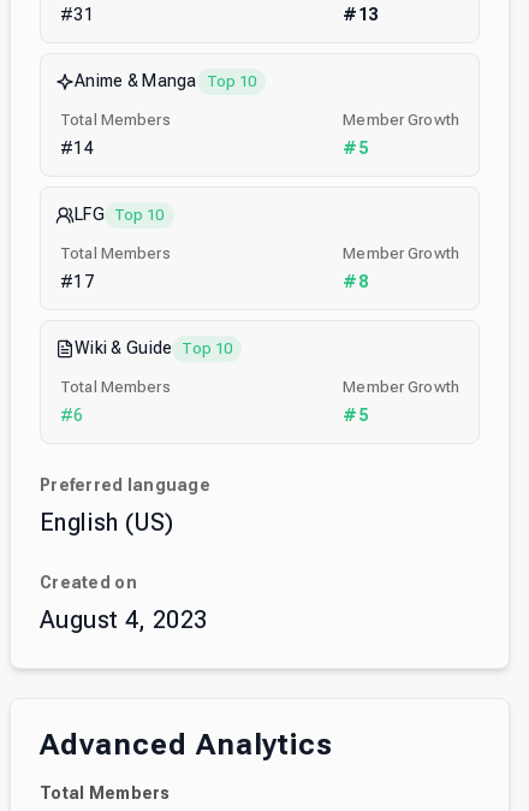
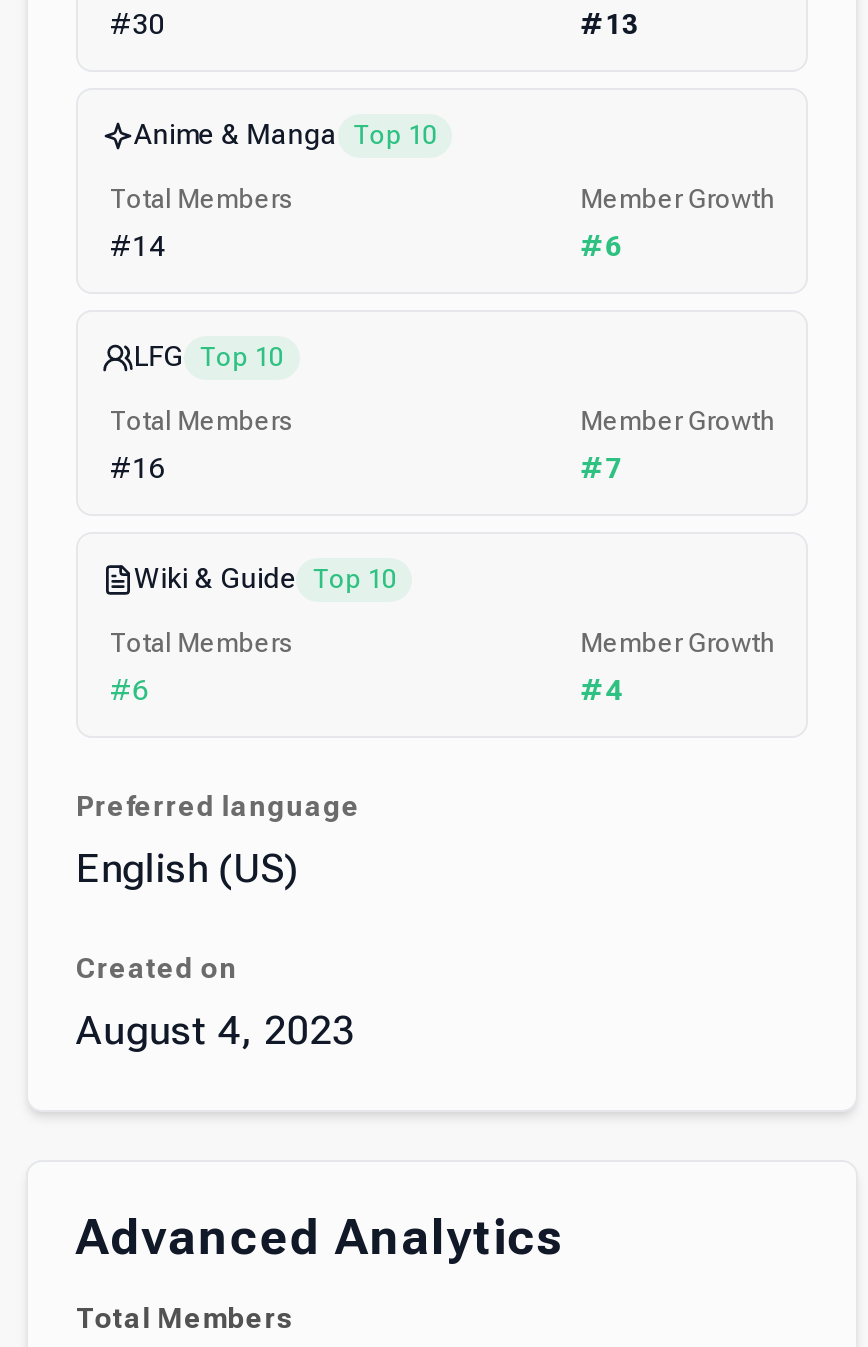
[60,5,94,24] #31 -> [110,8,166,40] #30
[343,138,368,158] #5 -> [581,230,622,262] #6
[60,272,94,291] #17 -> [110,452,166,484] #16
[343,272,368,291] #8 -> [581,452,622,484] #7
[343,405,368,425] #5 -> [581,674,622,706] #4

